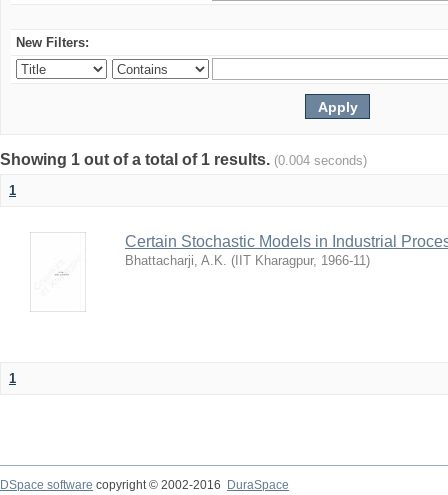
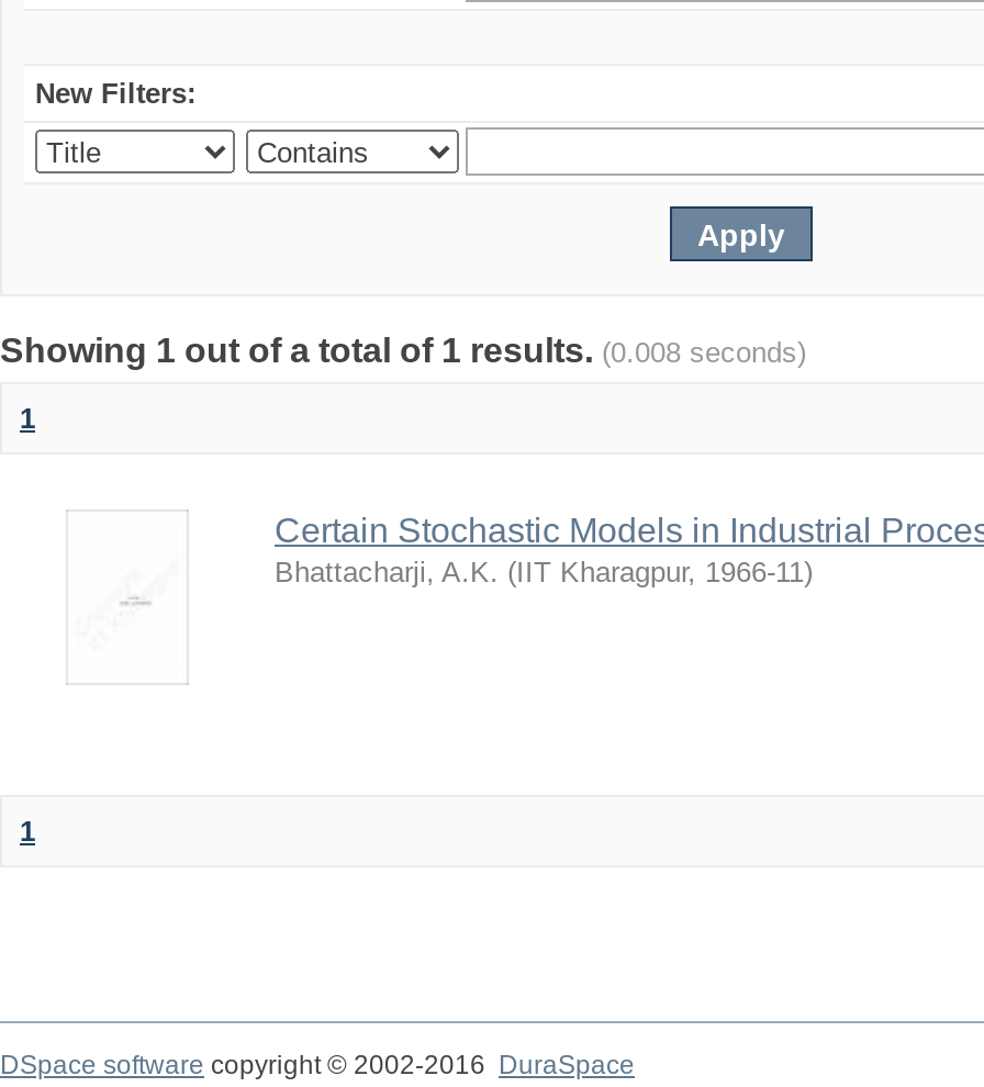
[0,151,367,168] Showing 1 out of a total of 1 results. (0.004 seconds) -> [0,332,806,369] Showing 1 out of a total of 1 results. (0.008 seconds)

